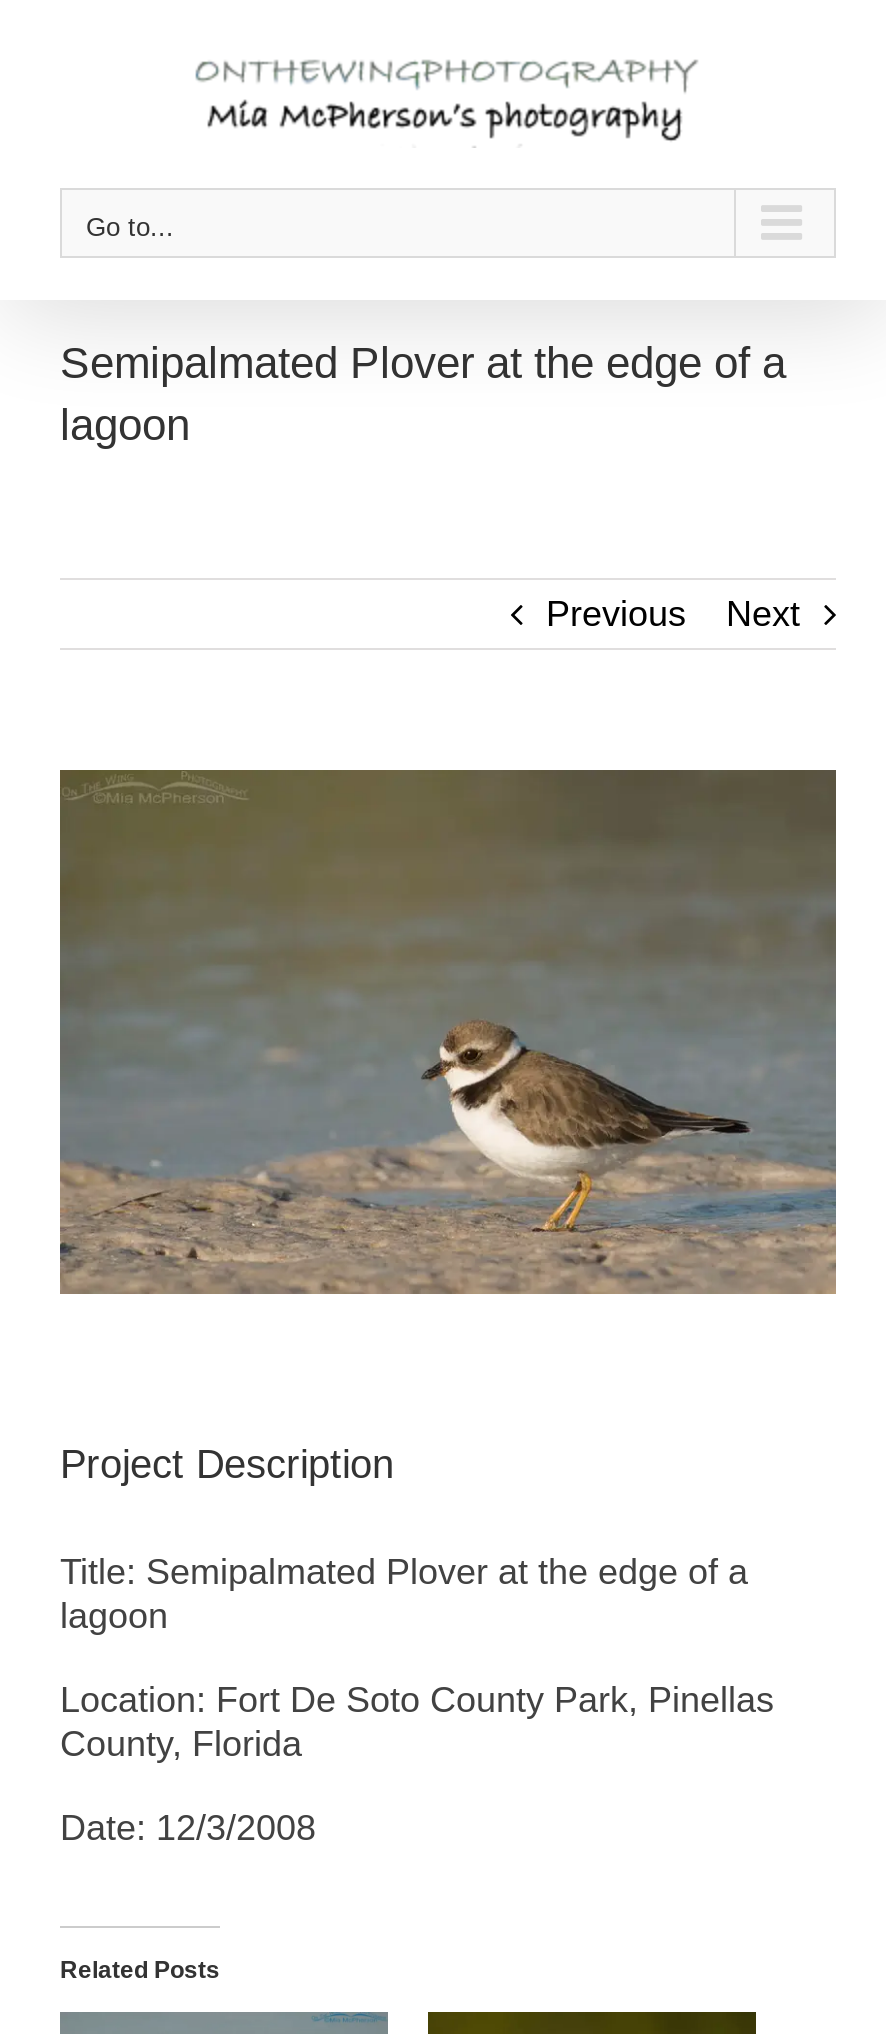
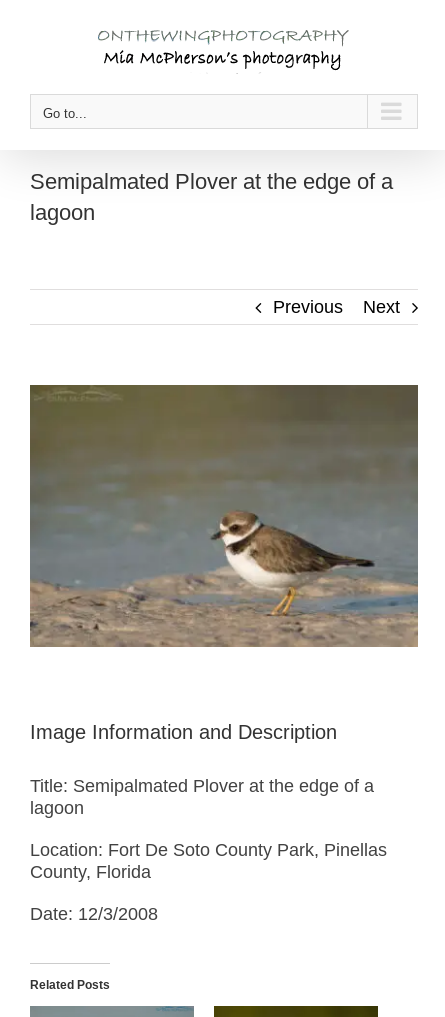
[60,1442,394,1486] Project Description -> [30,721,337,743] Image Information and Description

